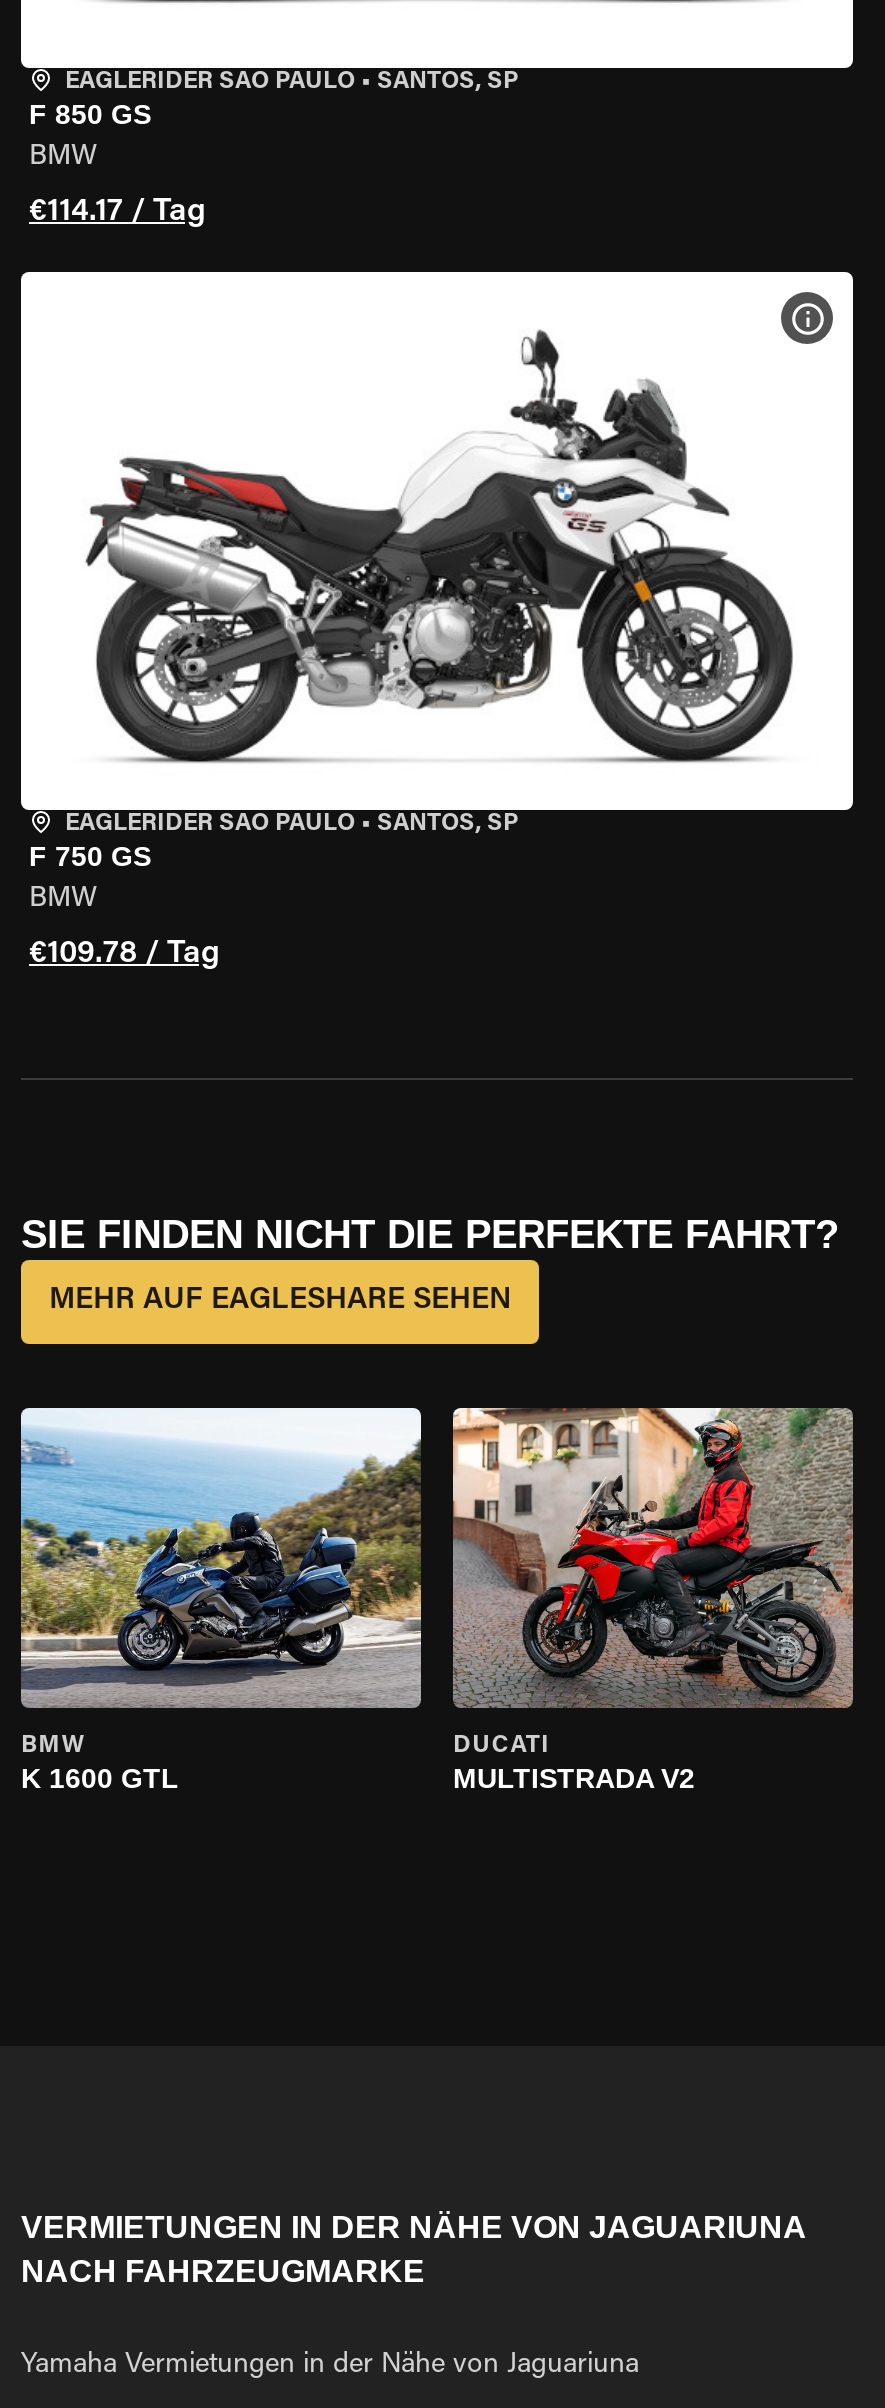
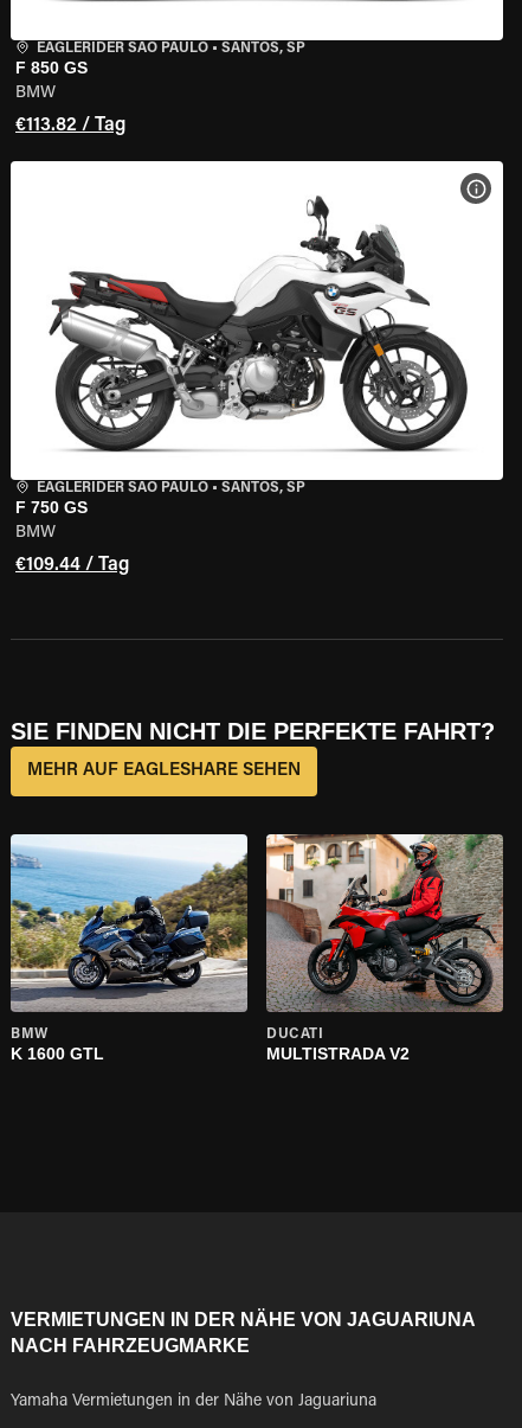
[29,196,205,228] €114.17 / Tag -> [15,116,125,135] €113.82 / Tag
[29,938,219,970] €109.78 / Tag -> [15,556,129,575] €109.44 / Tag

